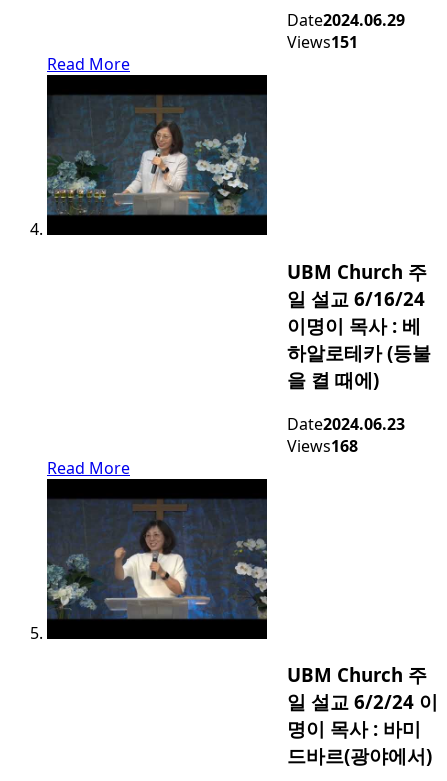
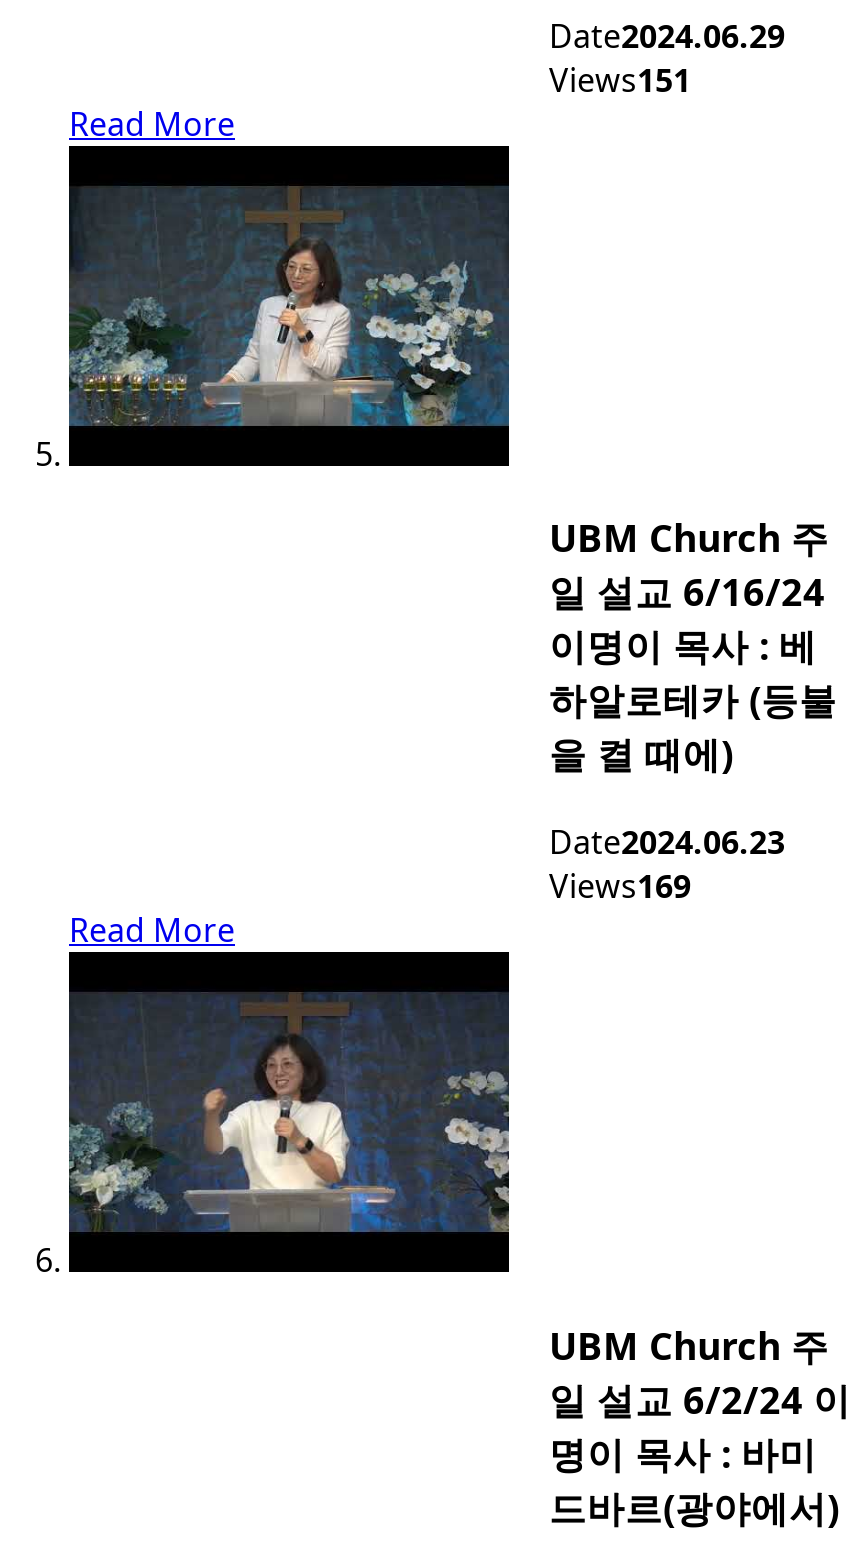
[287,435,358,457] Views168 -> [549,864,691,908] Views169

